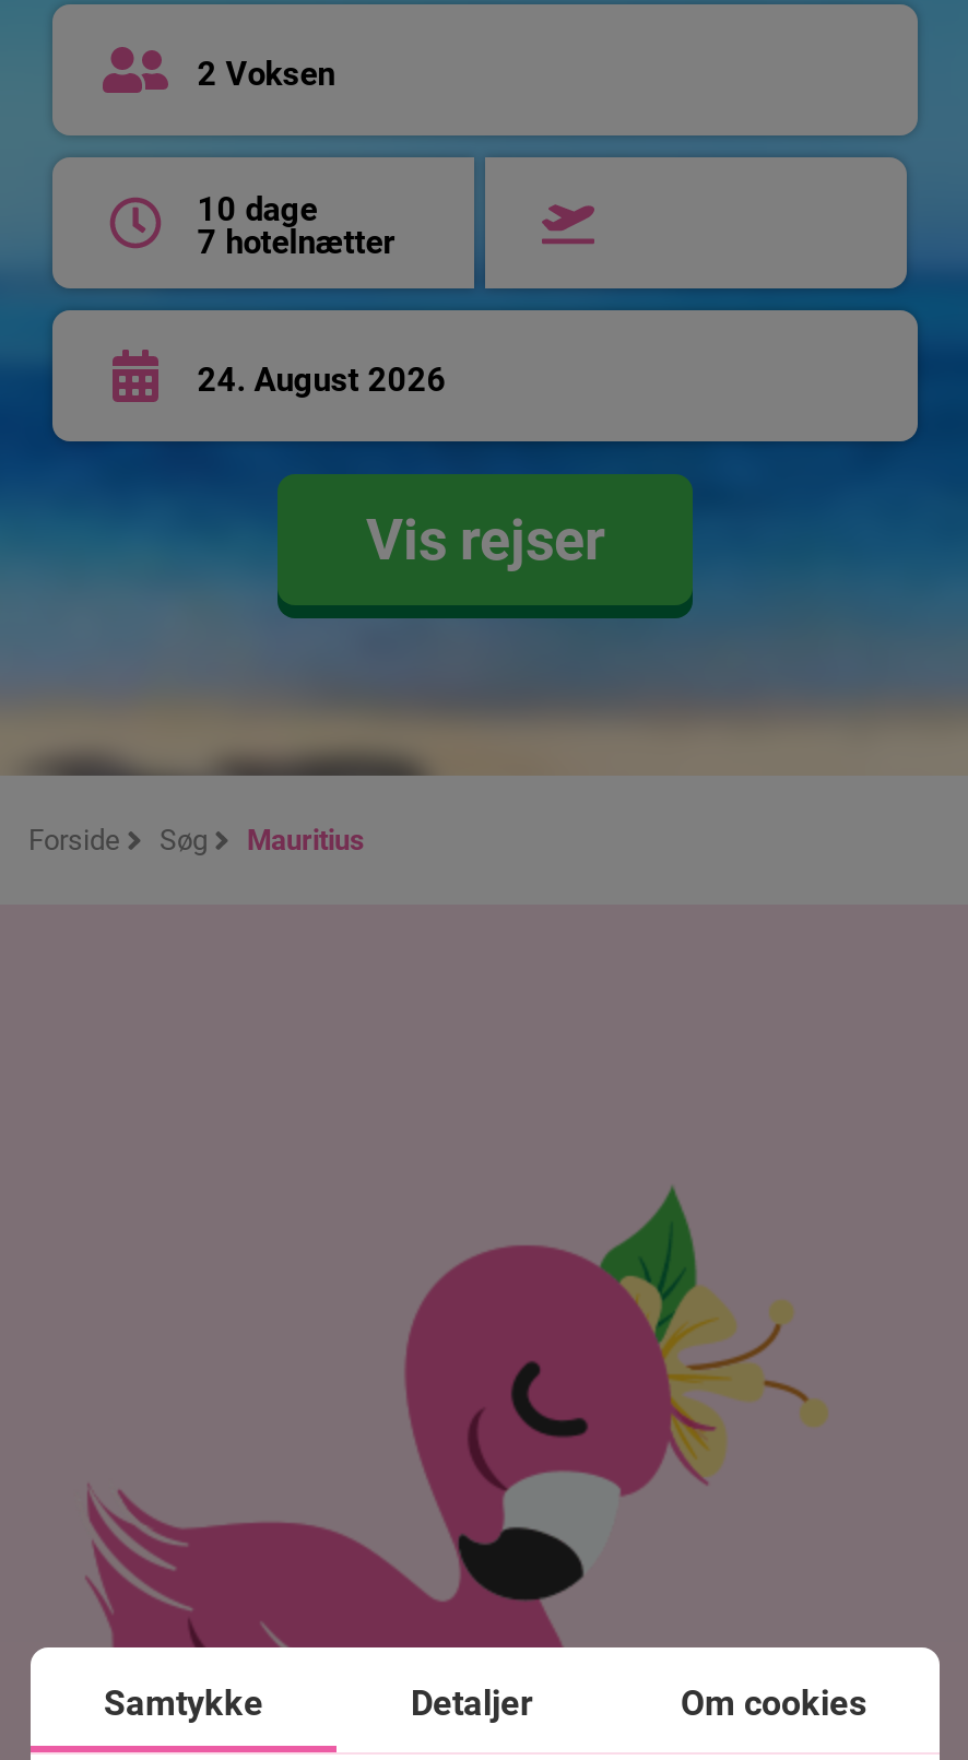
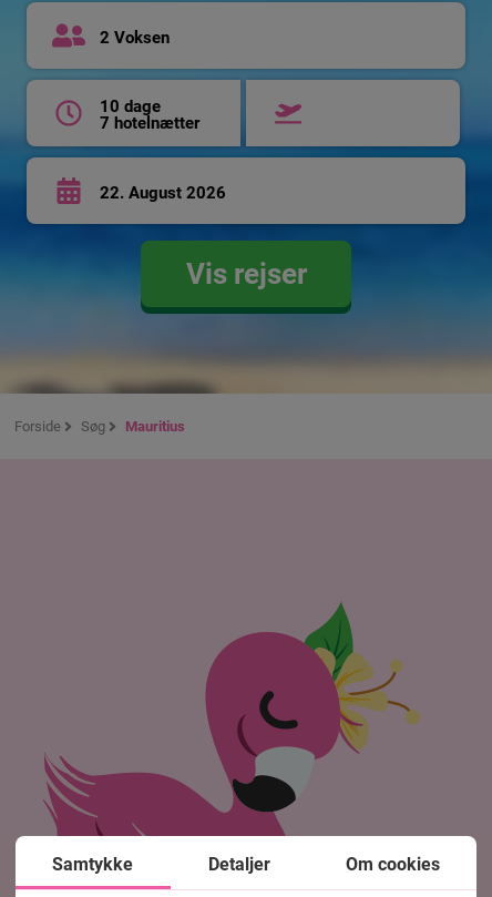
[197,359,446,399] 24. August 2026 -> [100,182,226,202] 22. August 2026

